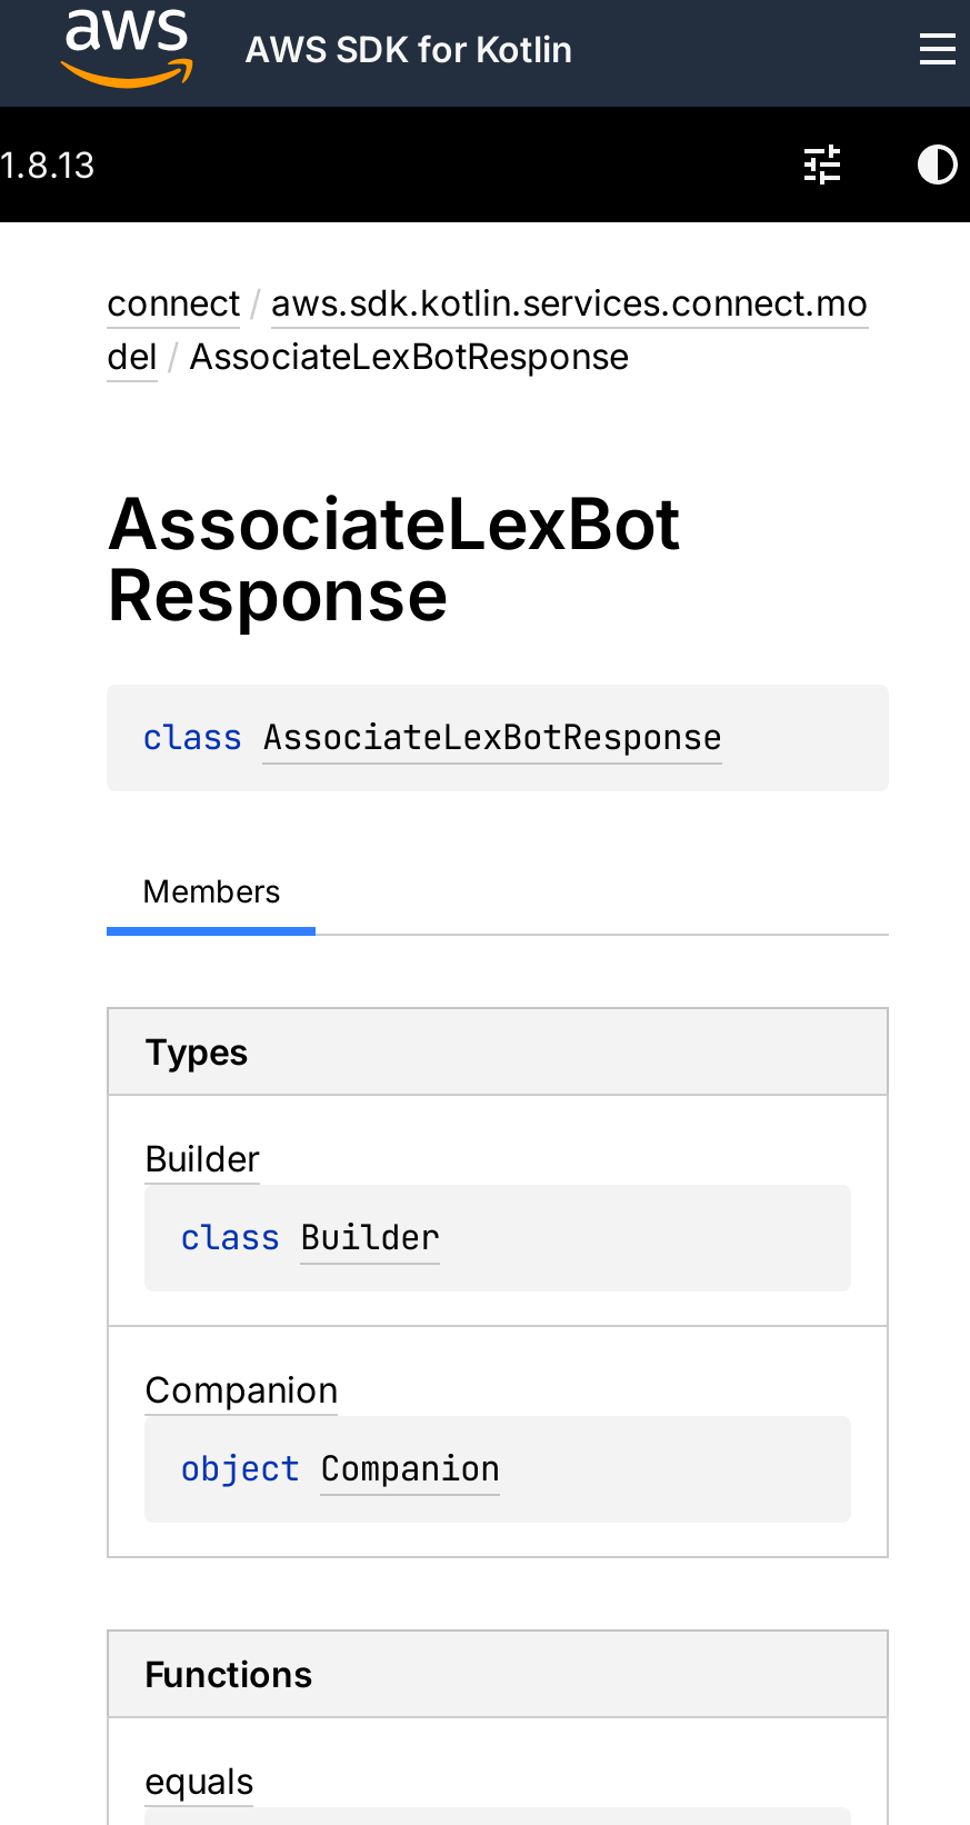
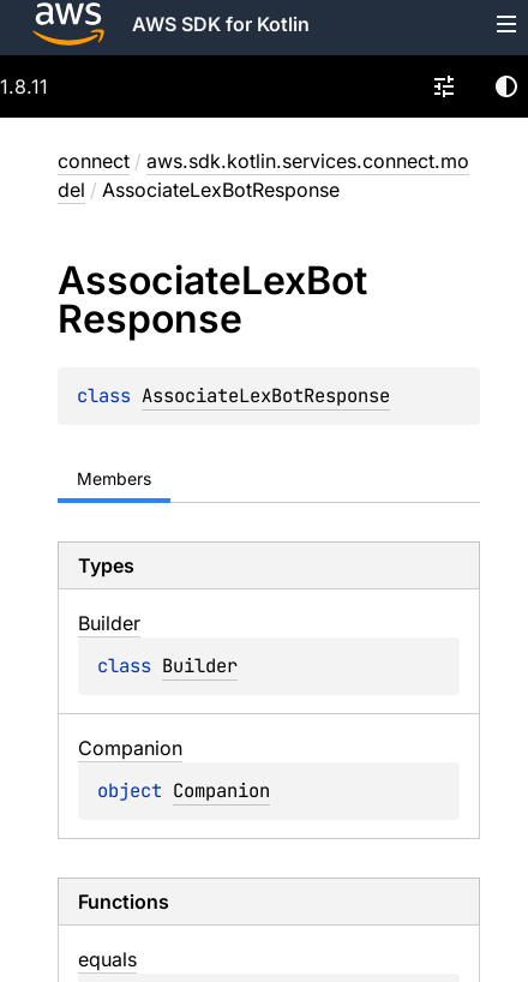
[0,142,96,187] 1.8.13 -> [0,74,48,98] 1.8.11

